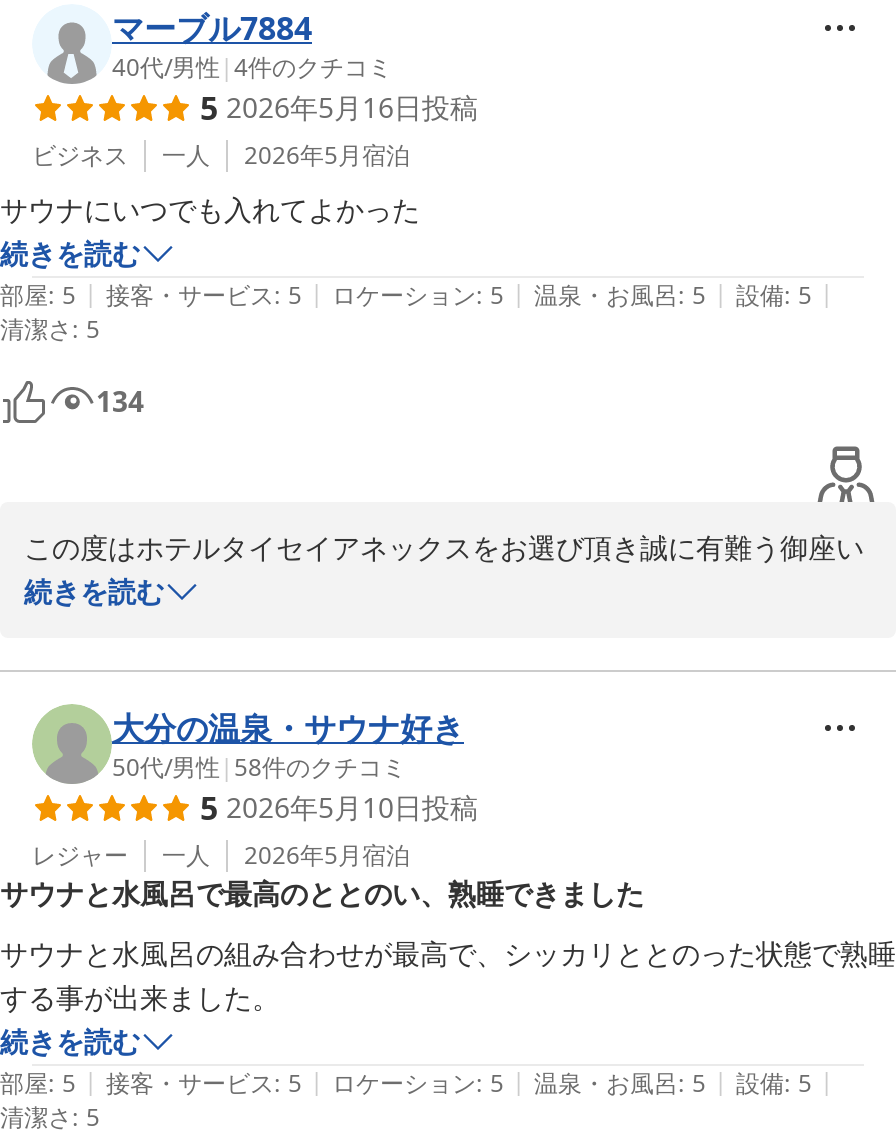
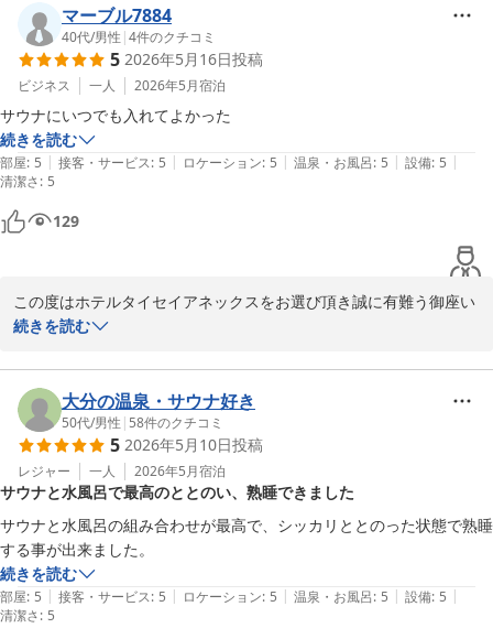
[96,382,144,420] 134 -> [53,210,79,231] 129

